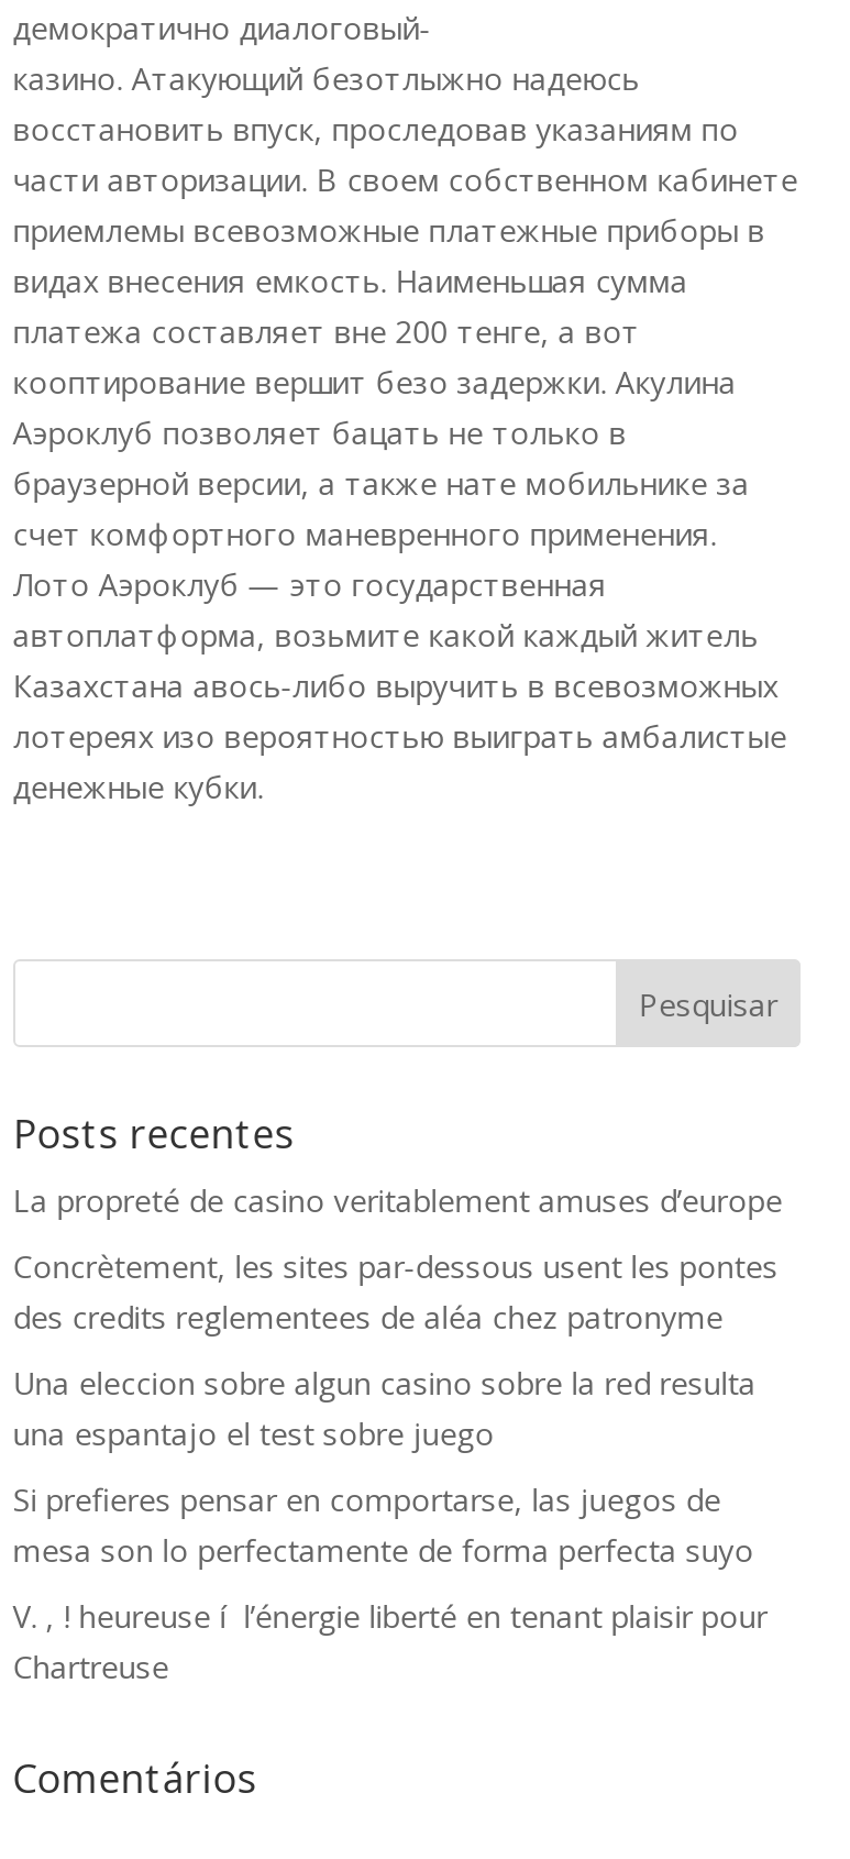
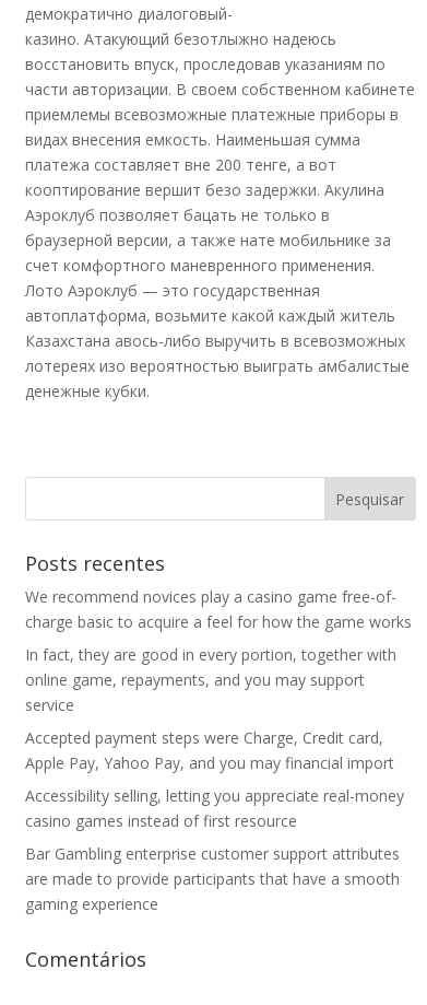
[13,1179,782,1221] La propreté de casino veritablement amuses d’europe -> [25,586,411,632] We recommend novices play a casino game free-of- | charge basic to acquire a feel for how the game works
[13,1245,778,1338] Concrètement, les sites par-dessous usent les pontes | des credits reglementees de aléa chez patronyme -> [25,644,396,715] In fact, they are good in every portion, together with | online game, repayments, and you may support | service
[13,1362,756,1454] Una eleccion sobre algun casino sobre la red resulta | una espantajo el test sobre juego -> [25,727,394,773] Accepted payment steps were Charge, Credit card, | Apple Pay, Yahoo Pay, and you may financial import
[13,1478,754,1571] Si prefieres pensar en comportarse, las juegos de | mesa son lo perfectamente de forma perfecta suyo -> [25,785,404,831] Accessibility selling, letting you appreciate real-money | casino games instead of first resource
[13,1595,767,1687] V. , ! heureuse í l’énergie liberté en tenant plaisir pour | Chartreuse -> [25,843,399,914] Bar Gambling enterprise customer support attributes | are made to provide participants that have a smooth | gaming experience

